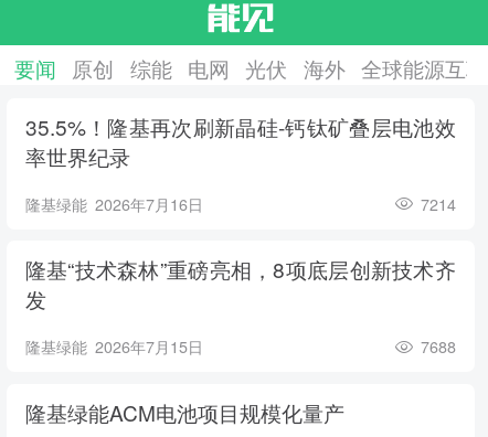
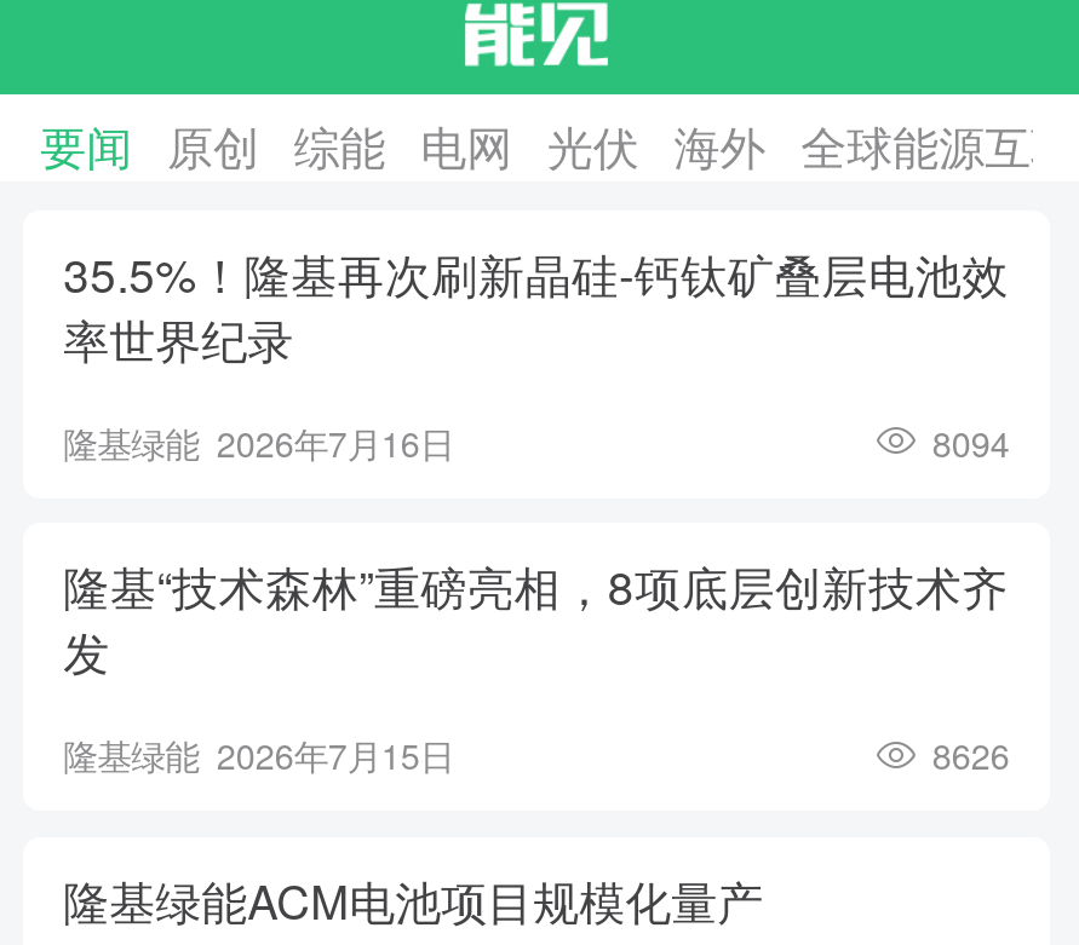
[421,193,456,215] 7214 -> [932,418,1009,466] 8094
[421,335,456,357] 7688 -> [932,731,1009,779] 8626

